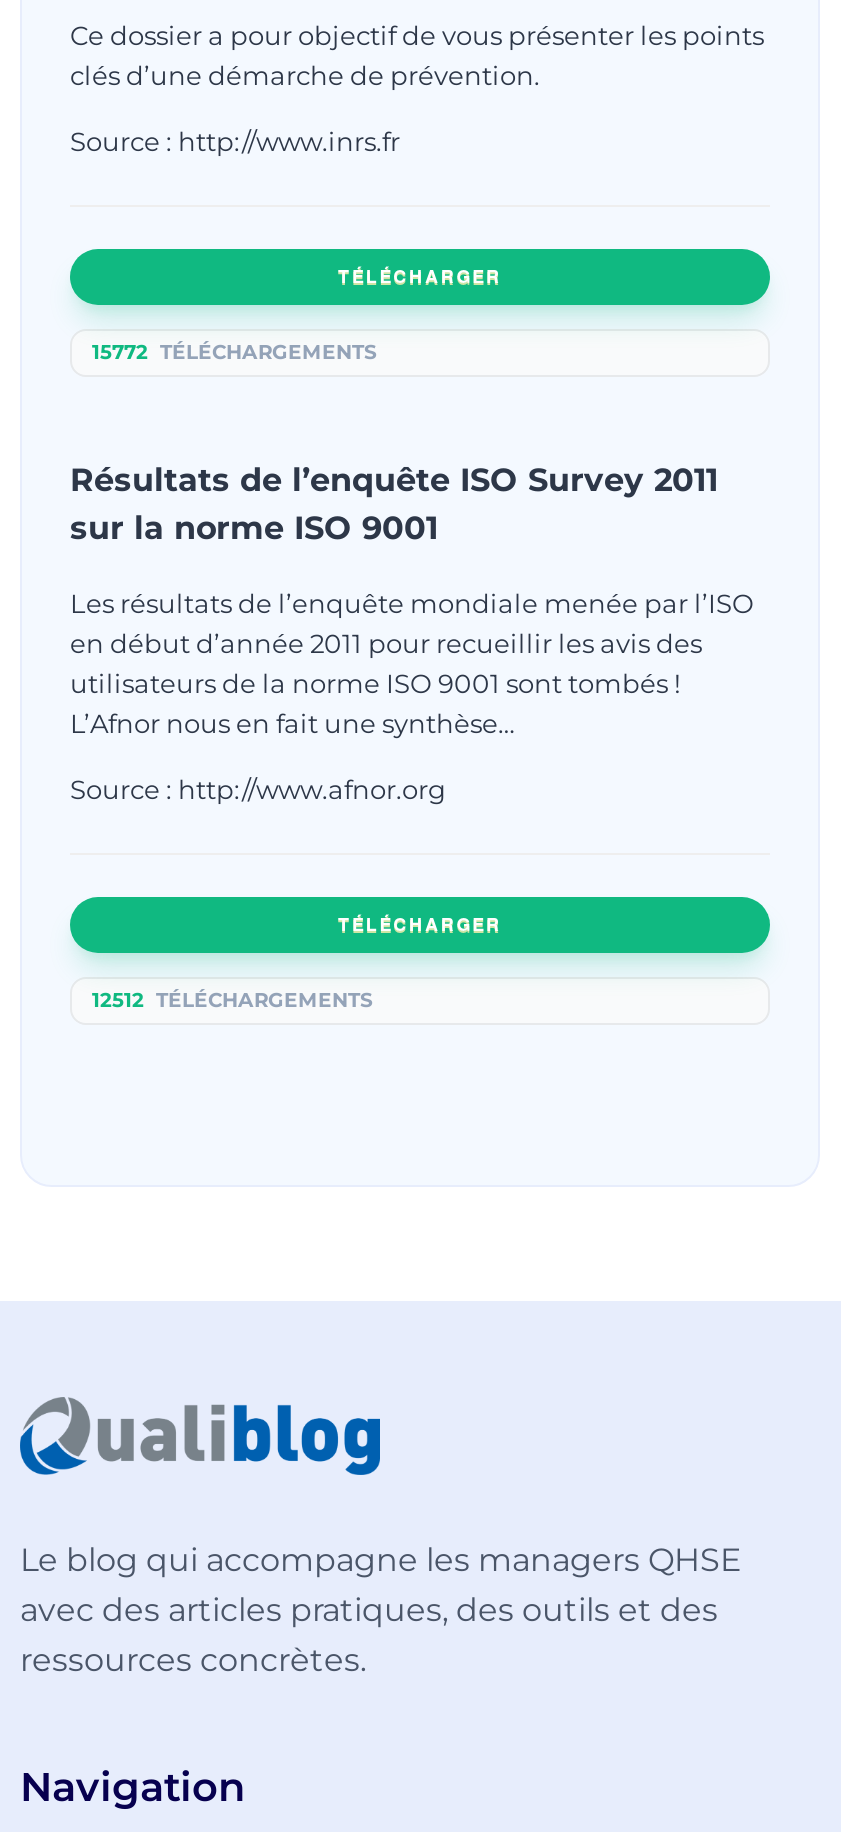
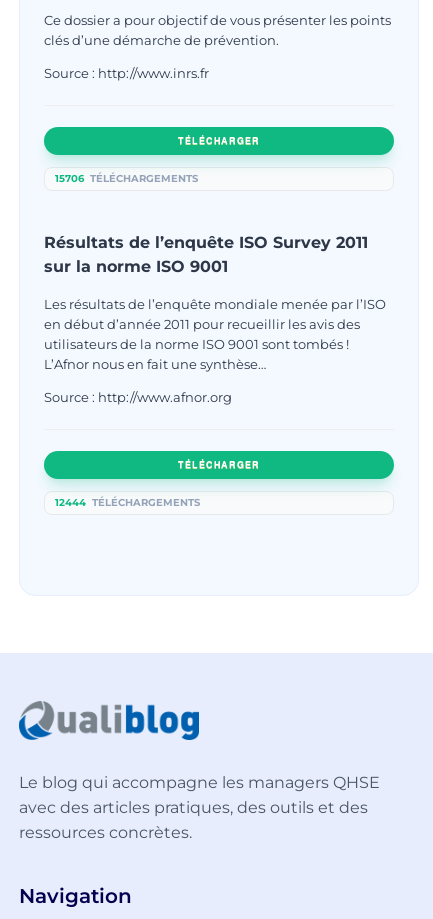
[92,340,376,366] 15772 TÉLÉCHARGEMENTS -> [55,172,198,185] 15706 TÉLÉCHARGEMENTS
[92,988,372,1014] 12512 TÉLÉCHARGEMENTS -> [55,496,200,509] 12444 TÉLÉCHARGEMENTS

